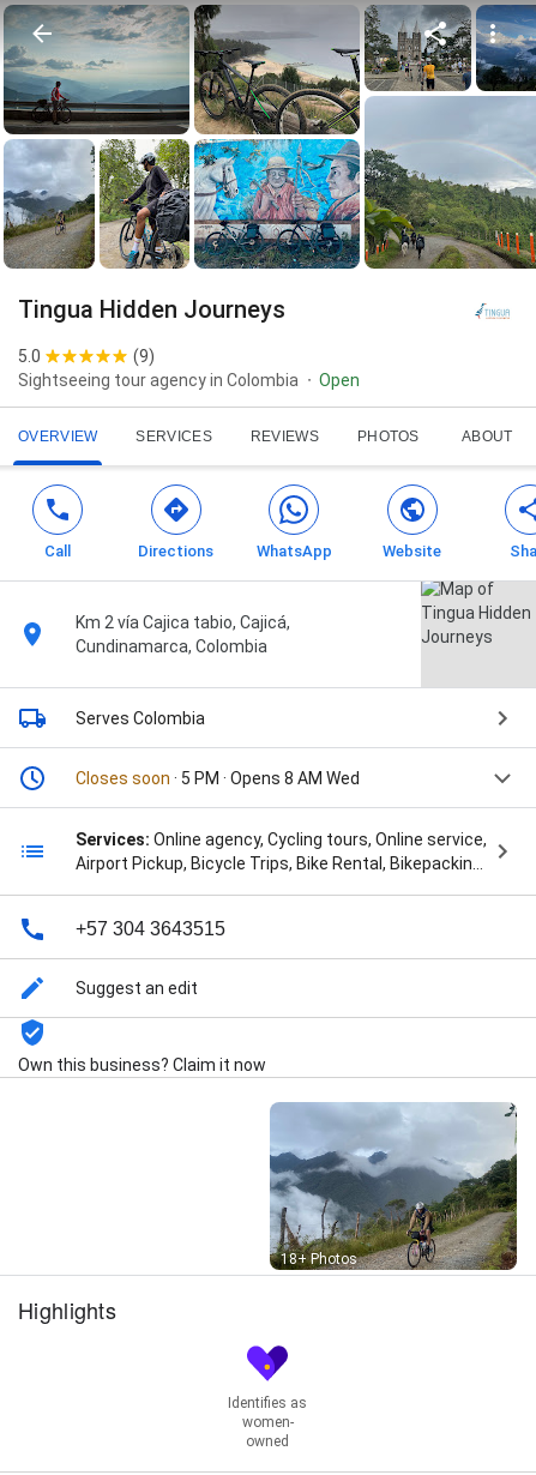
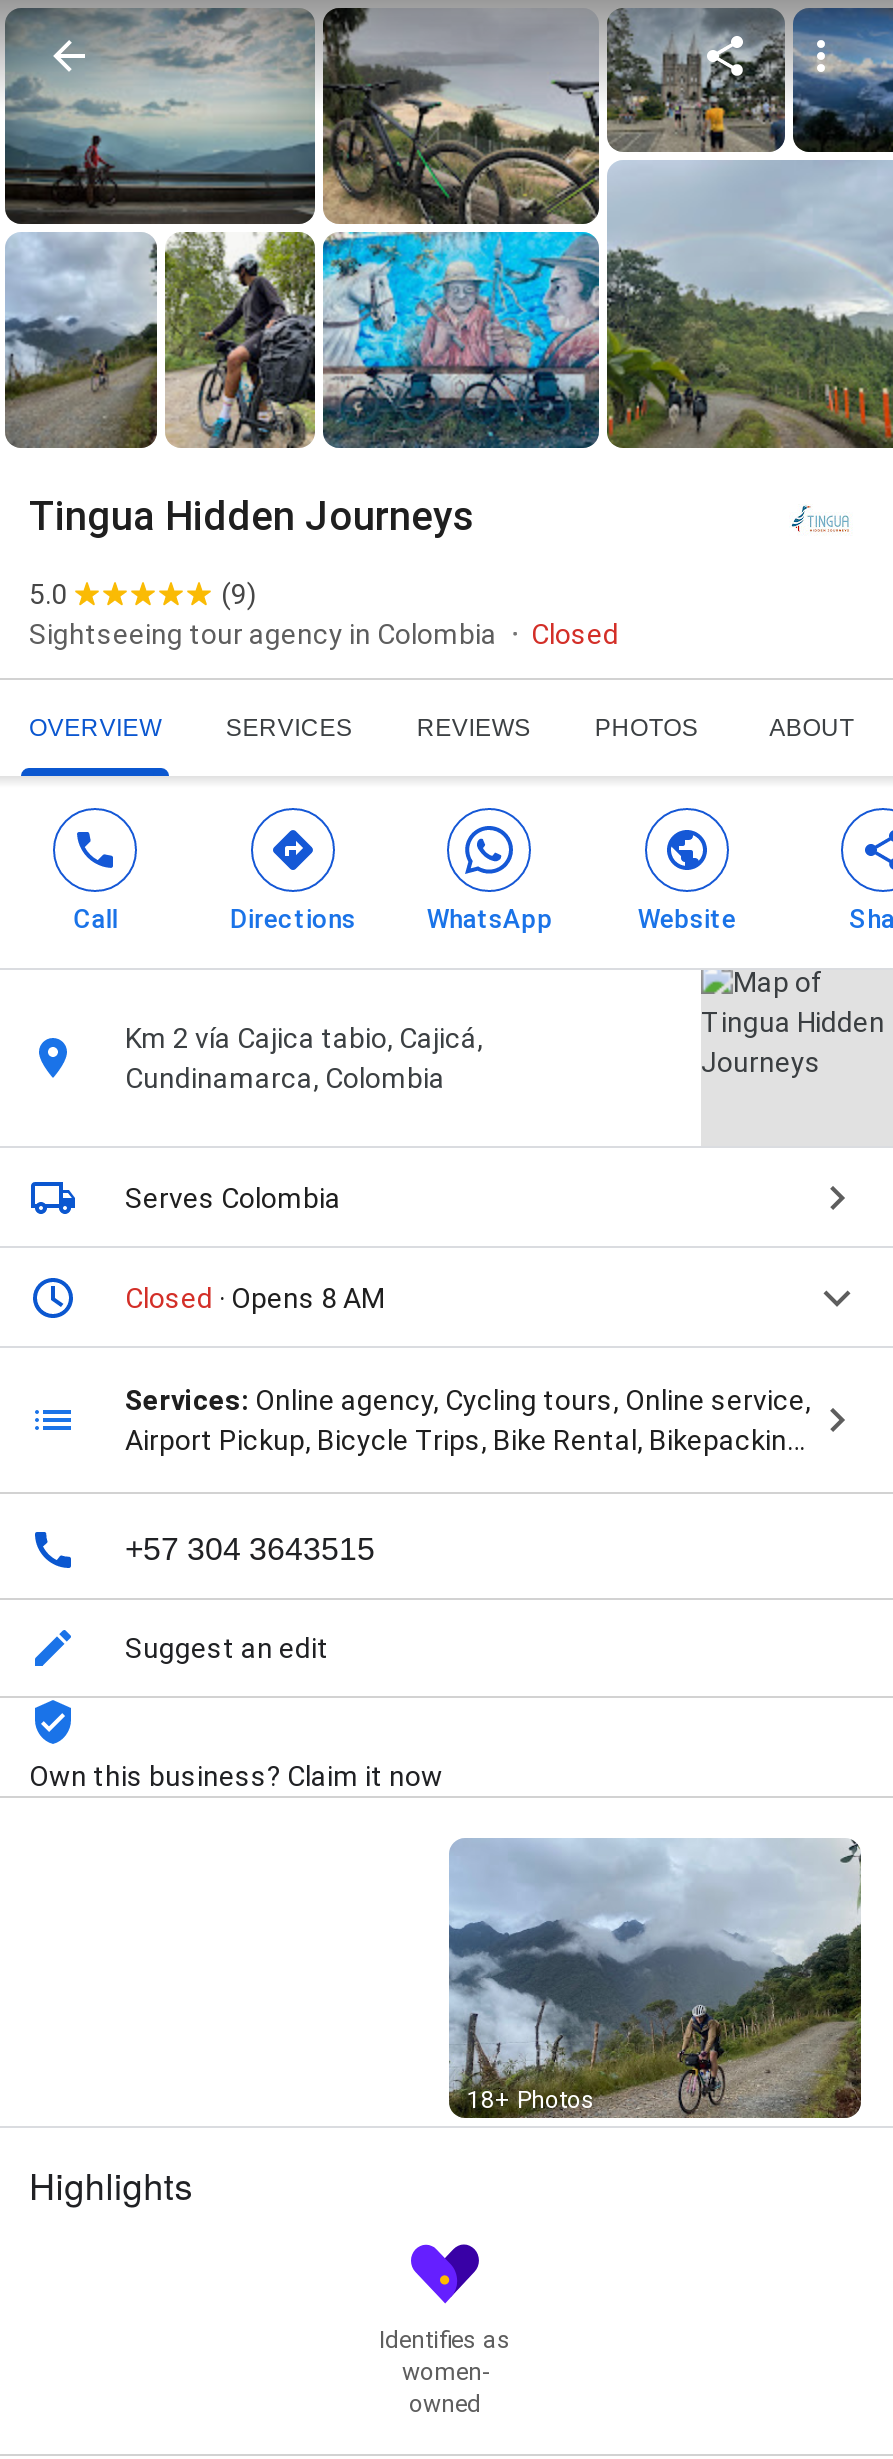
[319,371,360,390] Open -> [531,618,619,650] Closed
[76,769,360,788] Closes soon · 5 PM · Opens 8 AM Wed -> [125,1282,385,1314] Closed · Opens 8 AM

